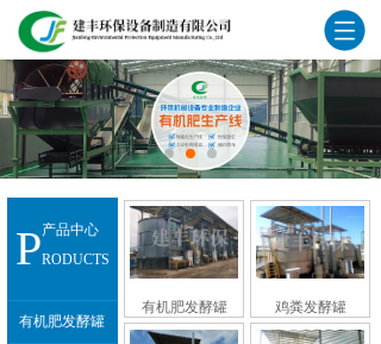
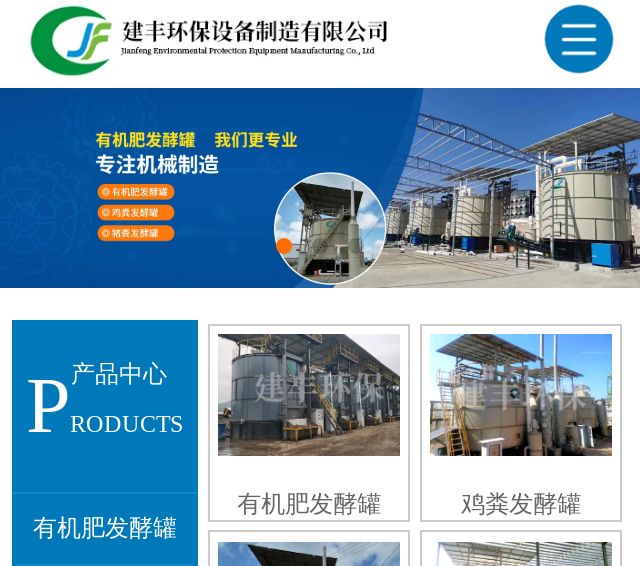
[4,58,377,180] [image] -> [6,86,634,290] [image]

